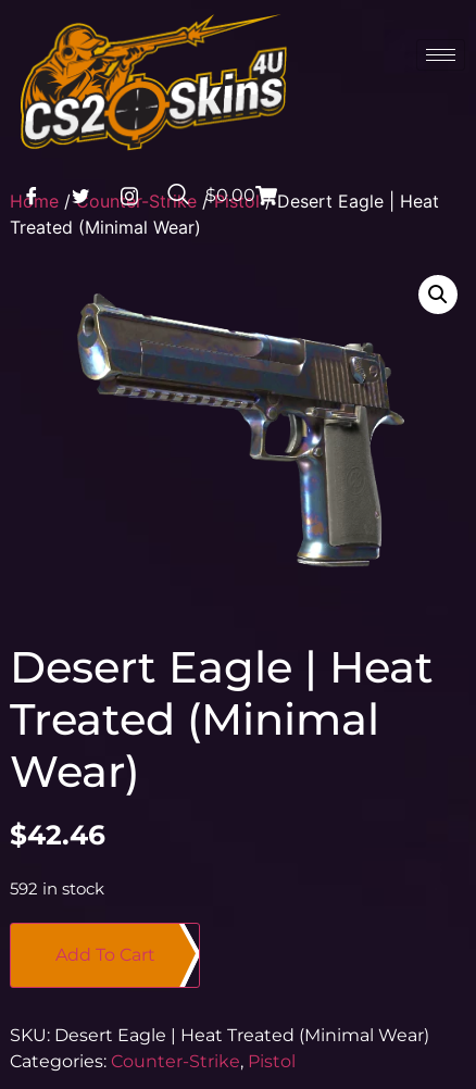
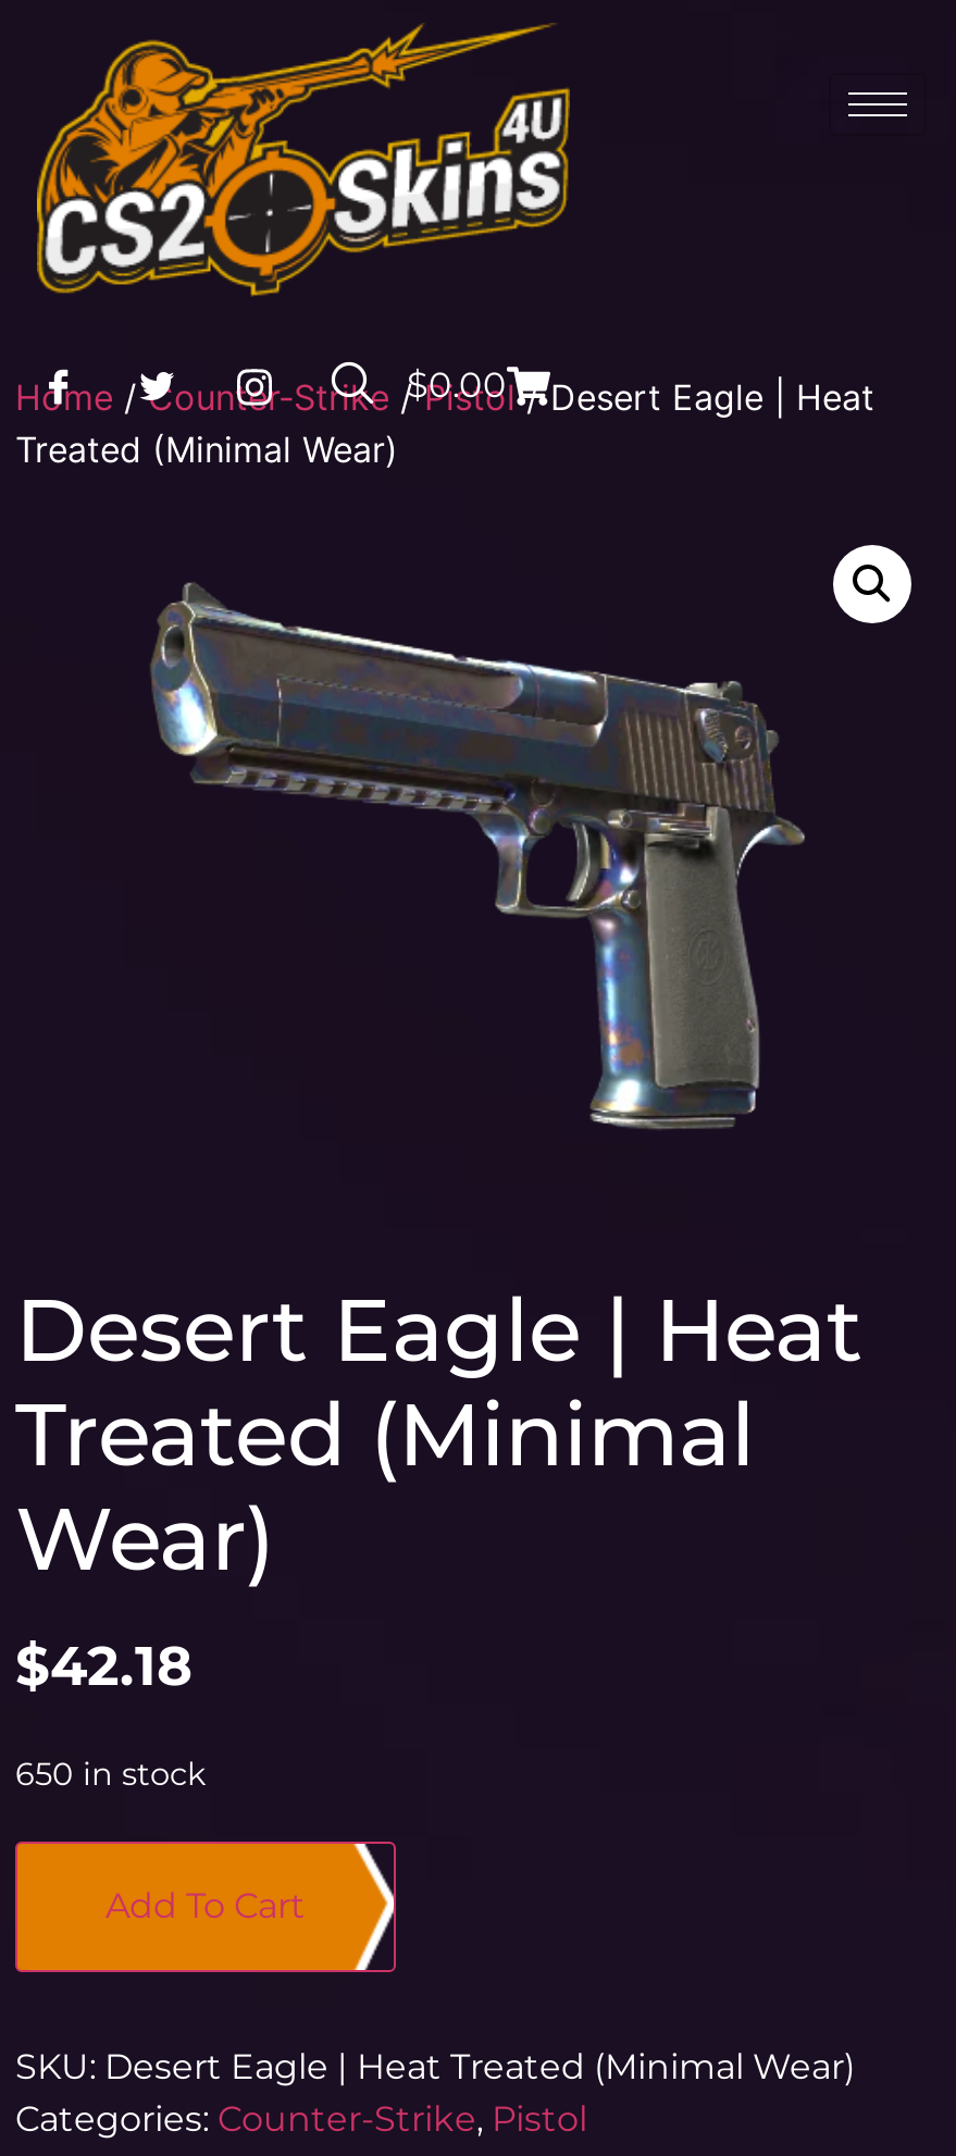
[10,818,105,851] $42.46 -> [15,1633,194,1698] $42.18
[10,879,104,899] 592 in stock -> [15,1755,207,1794] 650 in stock

